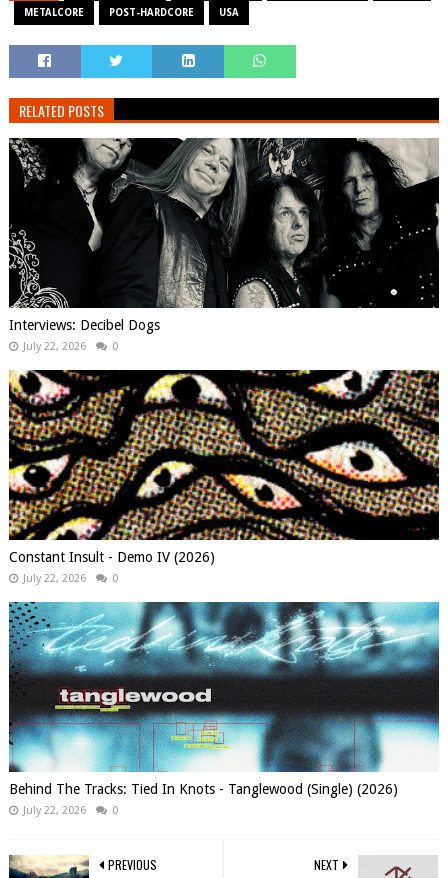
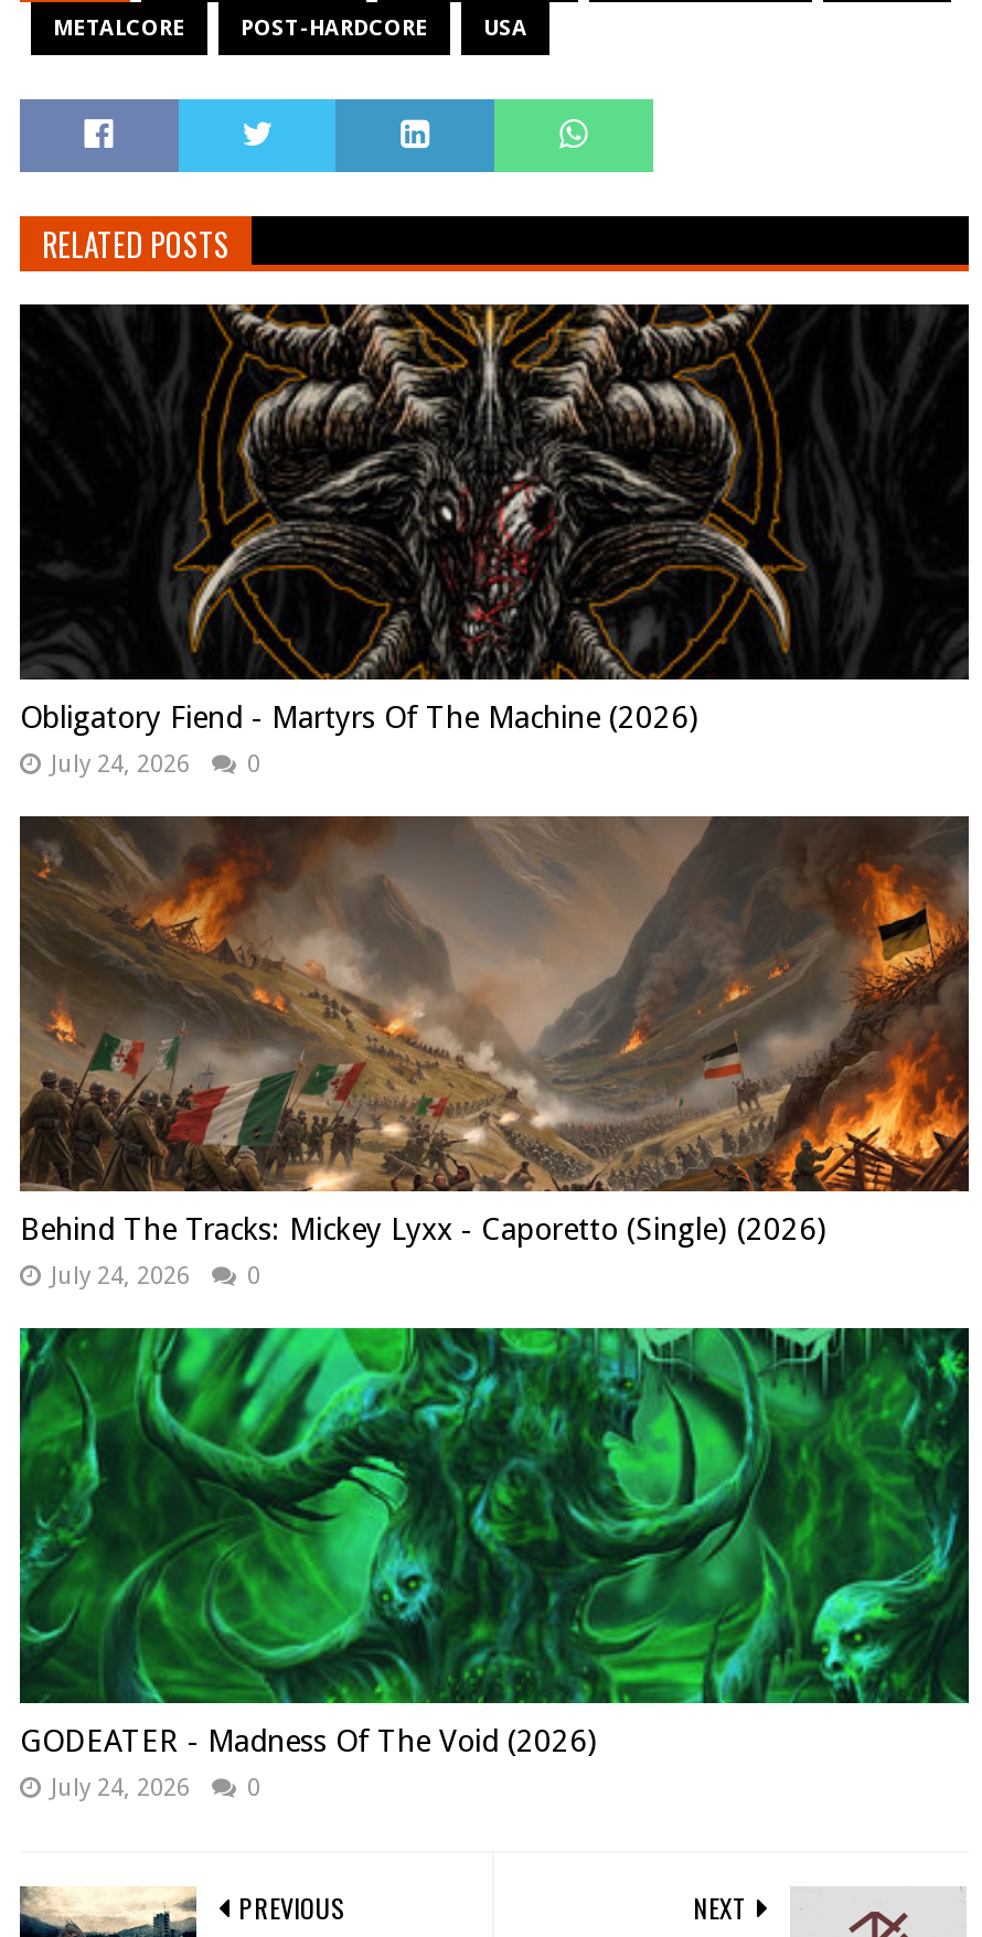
[9,138,439,353] [image] | Interviews: Decibel Dogs | July 22, 2026 -> [20,302,971,779] [image] | Obligatory Fiend - Martyrs Of The Machine (2026) | July 24, 2026
[8,369,440,585] [image] | Constant Insult - Demo IV (2026) | July 22, 2026 -> [18,814,971,1291] [image] | Behind The Tracks: Mickey Lyxx - Caporetto (Single) (2026) | July 24, 2026
[8,601,440,817] [image] | Behind The Tracks: Tied In Knots - Tanglewood (Single) (2026) | July 22, 2026 -> [18,1326,971,1802] [image] | GODEATER - Madness Of The Void (2026) | July 24, 2026

